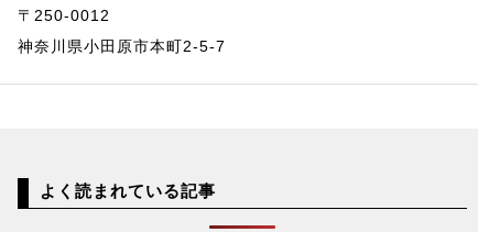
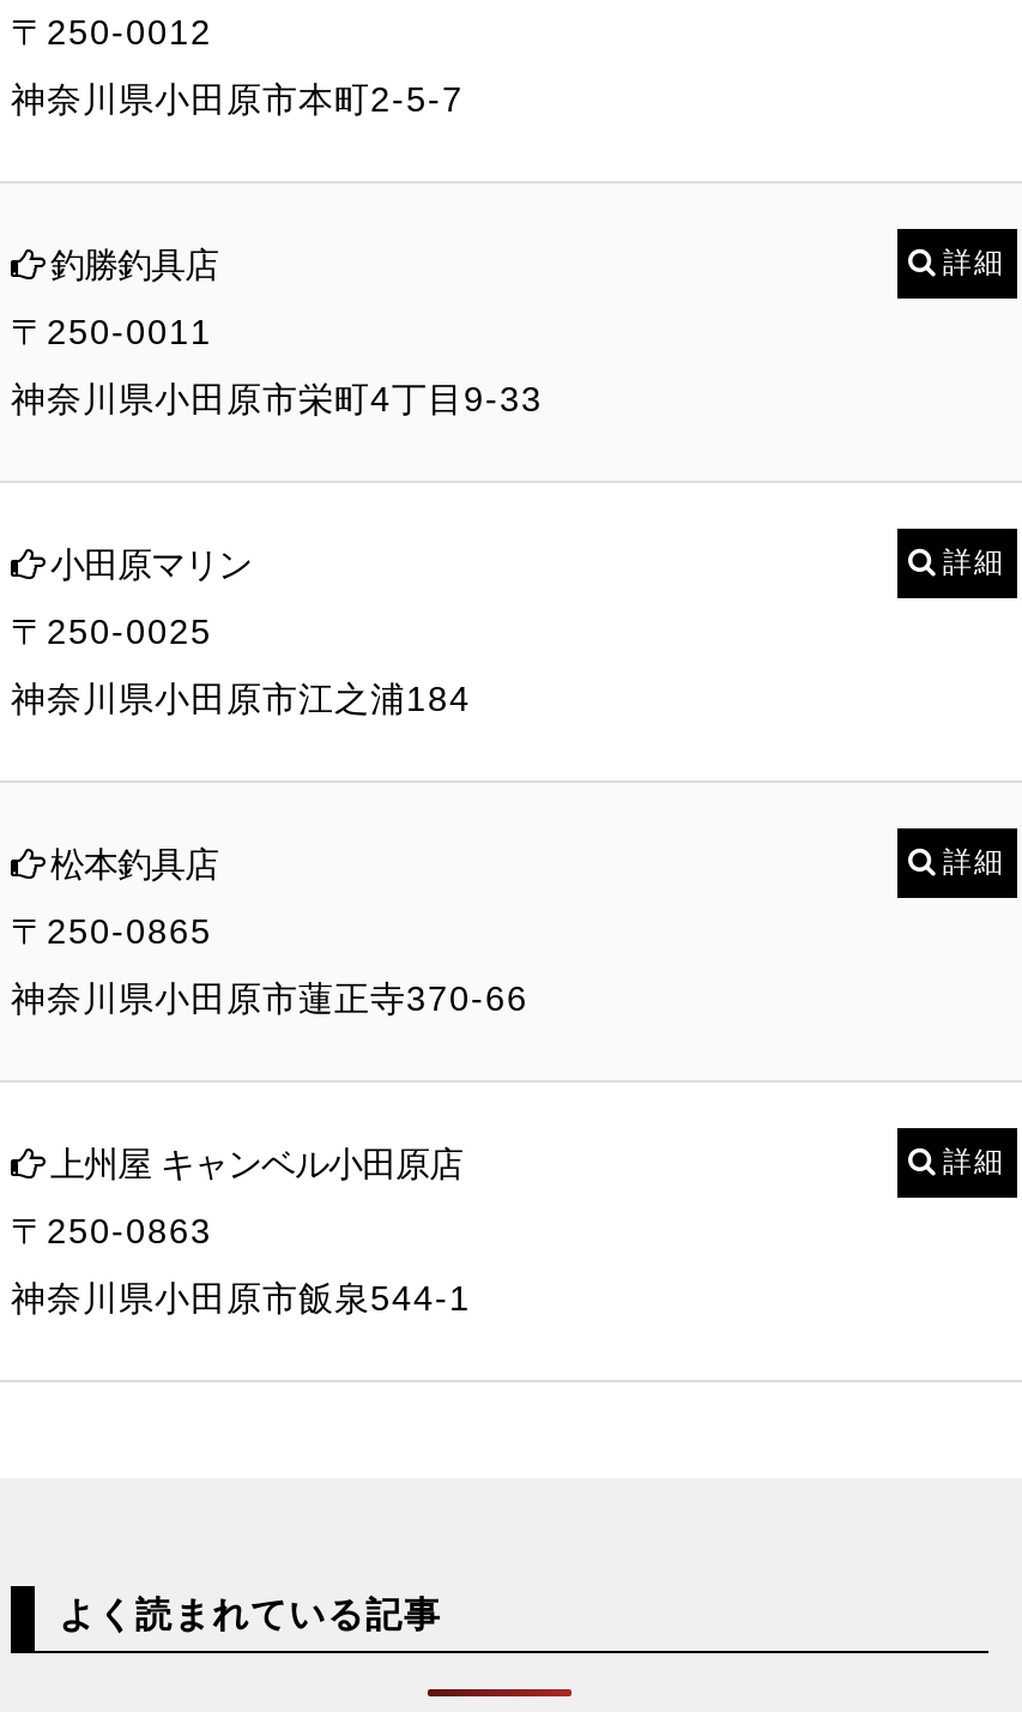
none -> [11,246,543,419] 釣勝釣具店 | 〒250-0011 | 神奈川県小田原市栄町4丁目9-33
none -> [11,546,471,719] 小田原マリン | 〒250-0025 | 神奈川県小田原市江之浦184
none -> [11,846,528,1019] 松本釣具店 | 〒250-0865 | 神奈川県小田原市蓮正寺370-66
none -> [11,1146,471,1318] 上州屋 キャンベル小田原店 | 〒250-0863 | 神奈川県小田原市飯泉544-1
none -> [943,247,1005,280] 詳細
none -> [943,546,1005,580] 詳細
none -> [943,846,1005,880] 詳細
none -> [943,1146,1005,1179] 詳細

